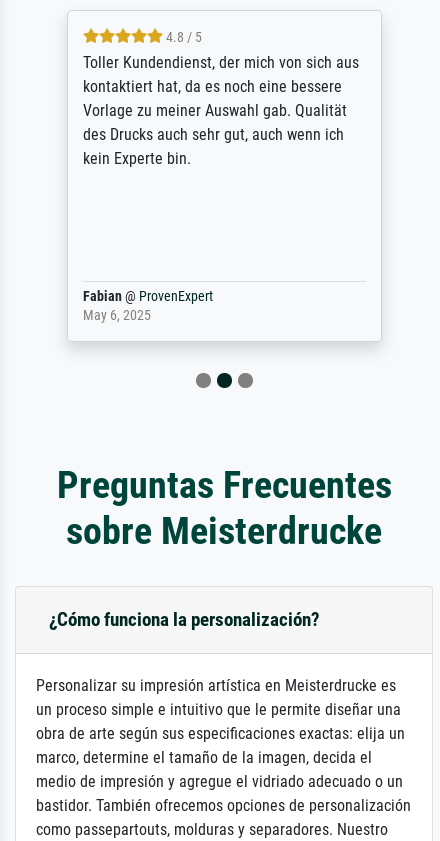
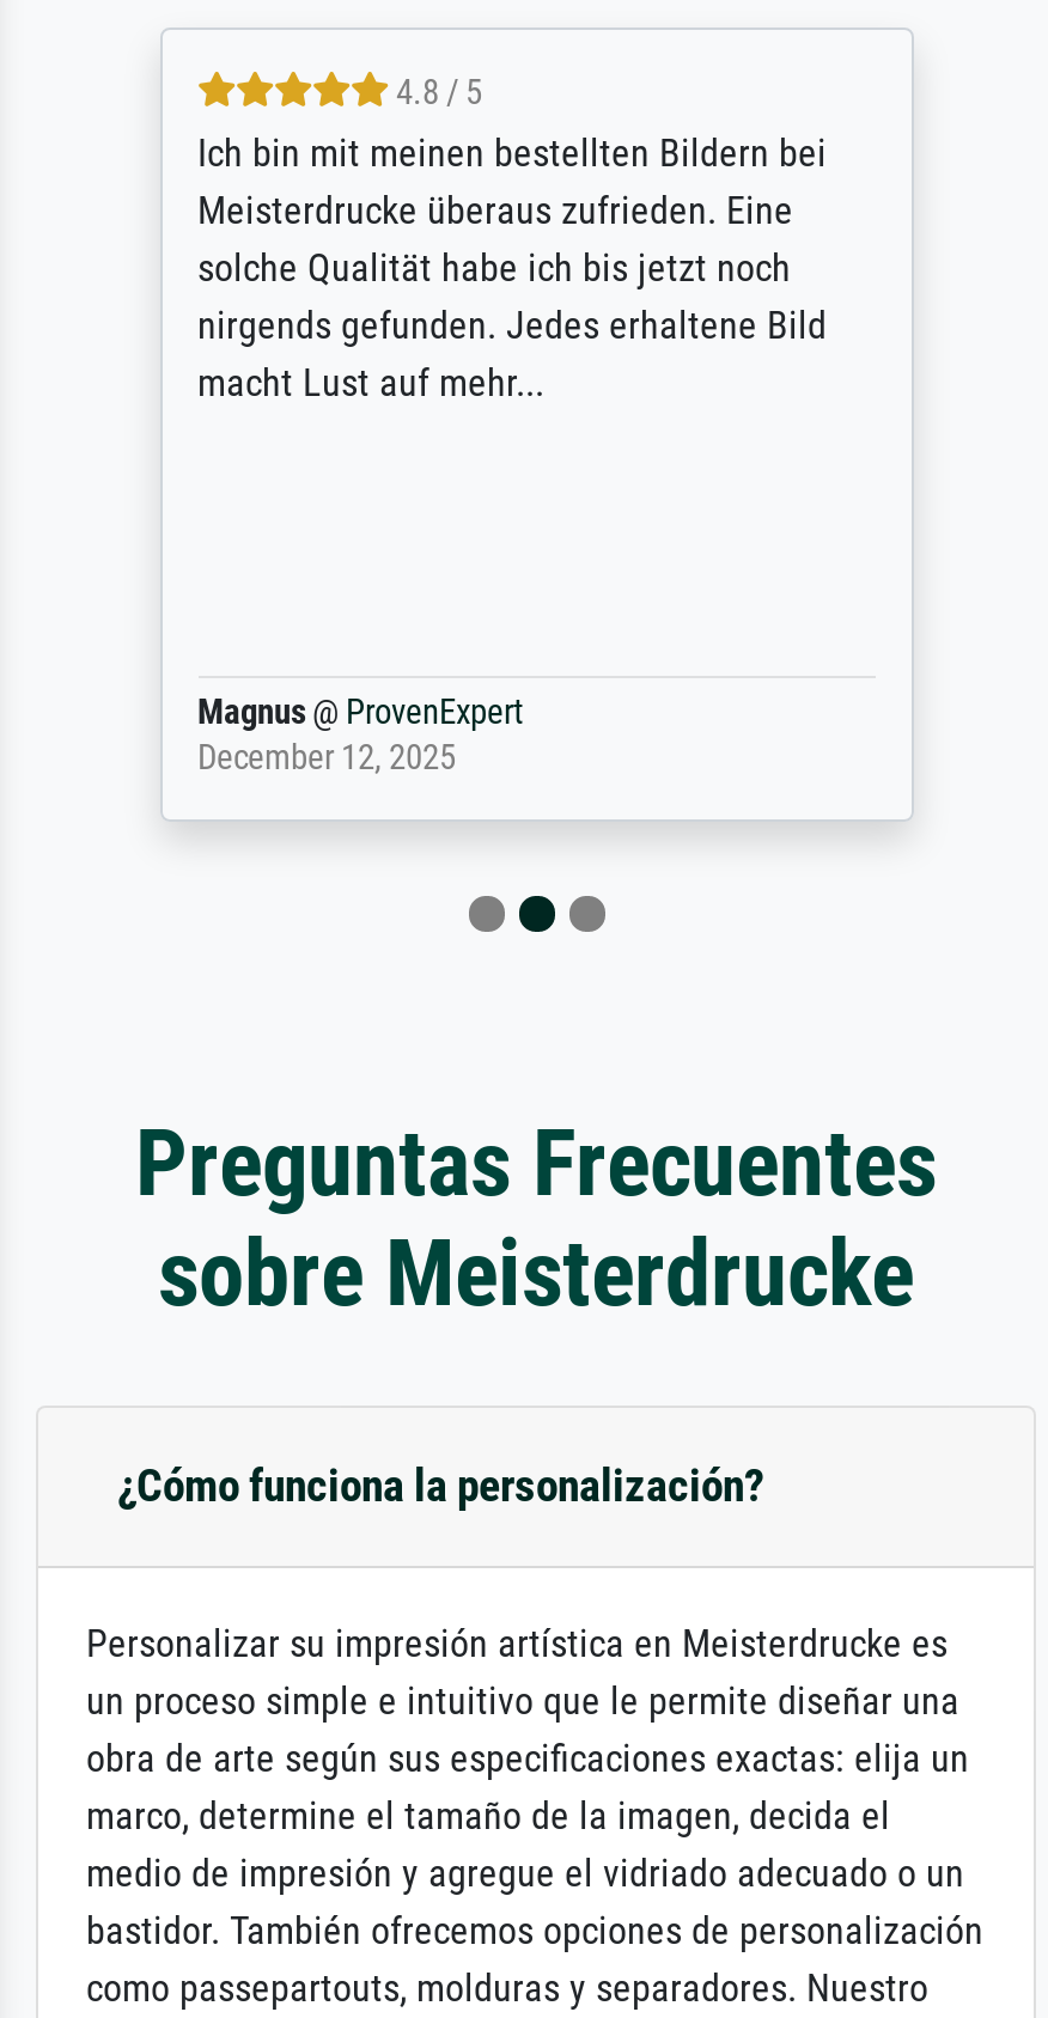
[82,52,358,167] Toller Kundendienst, der mich von sich aus | kontaktiert hat, da es noch eine bessere | Vorlage zu meiner Auswahl gab. Qualität | des Drucks auch sehr gut, auch wenn ich | kein Experte bin. -> [197,132,827,407] Ich bin mit meinen bestellten Bildern bei | Meisterdrucke überaus zufrieden. Eine | solche Qualität habe ich bis jetzt noch | nirgends gefunden. Jedes erhaltene Bild | macht Lust auf mehr...
[82,287,212,323] Fabian @ ProvenExpert | May 6, 2025 -> [197,694,523,780] Magnus @ ProvenExpert | December 12, 2025

